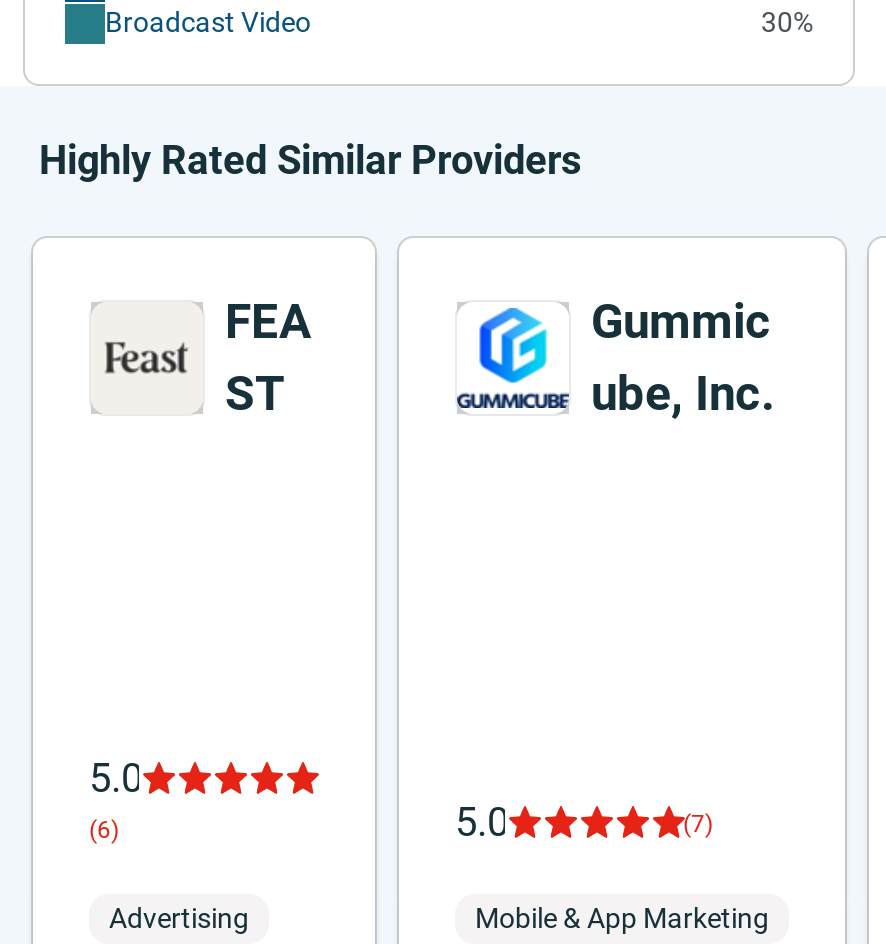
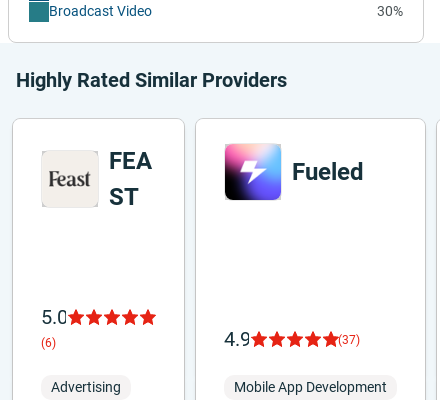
[455,288,775,422] [image] | Gummic | ube, Inc. -> [224,143,364,201] [image] | Fueled
[455,798,713,846] 5.0 | (7) -> [224,327,360,351] 4.9 | (37)
[475,902,769,934] Mobile & App Marketing -> [234,379,387,395] Mobile App Development

